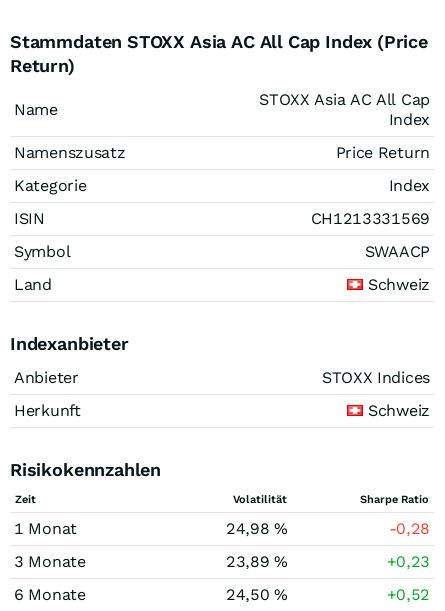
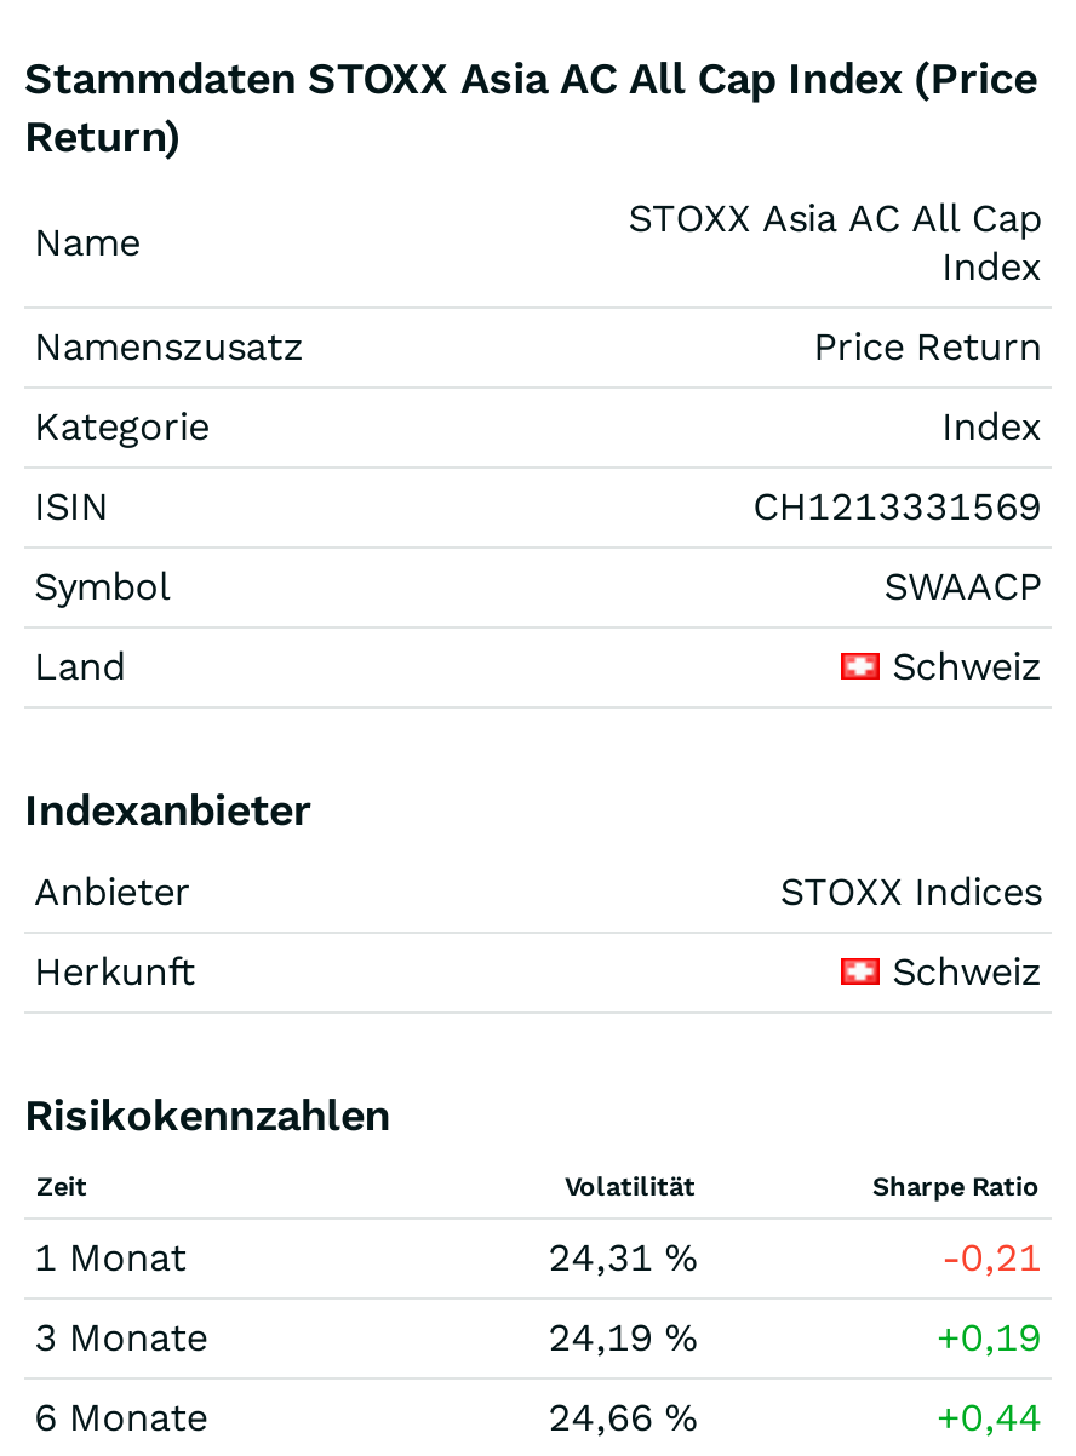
[226,519,288,538] 24,98 % -> [548,1234,698,1280] 24,31 %
[388,519,430,538] -0,28 -> [941,1234,1042,1280] -0,21
[226,552,288,571] 23,89 % -> [548,1314,698,1360] 24,19 %
[386,552,430,571] +0,23 -> [937,1314,1042,1360] +0,19
[226,585,288,604] 24,50 % -> [548,1394,698,1440] 24,66 %
[386,585,430,604] +0,52 -> [937,1394,1042,1440] +0,44

